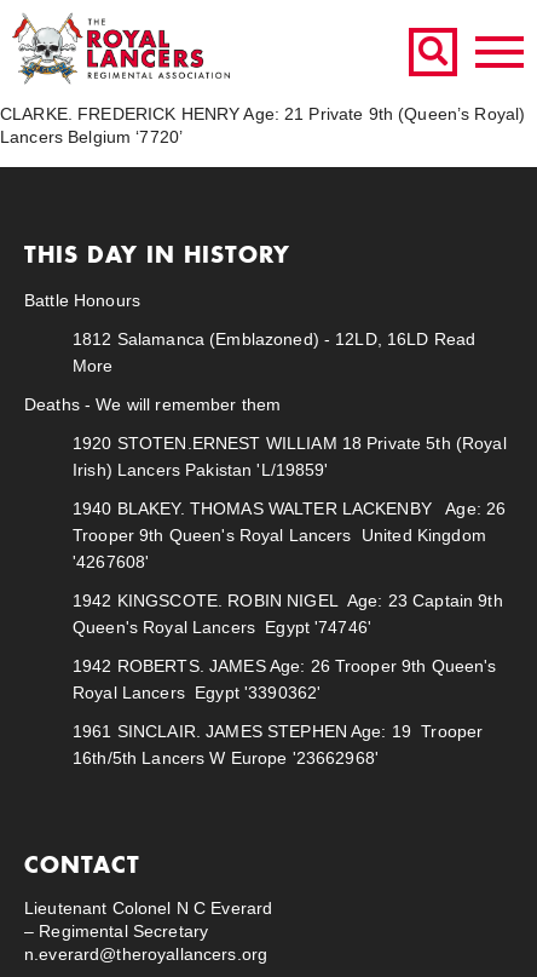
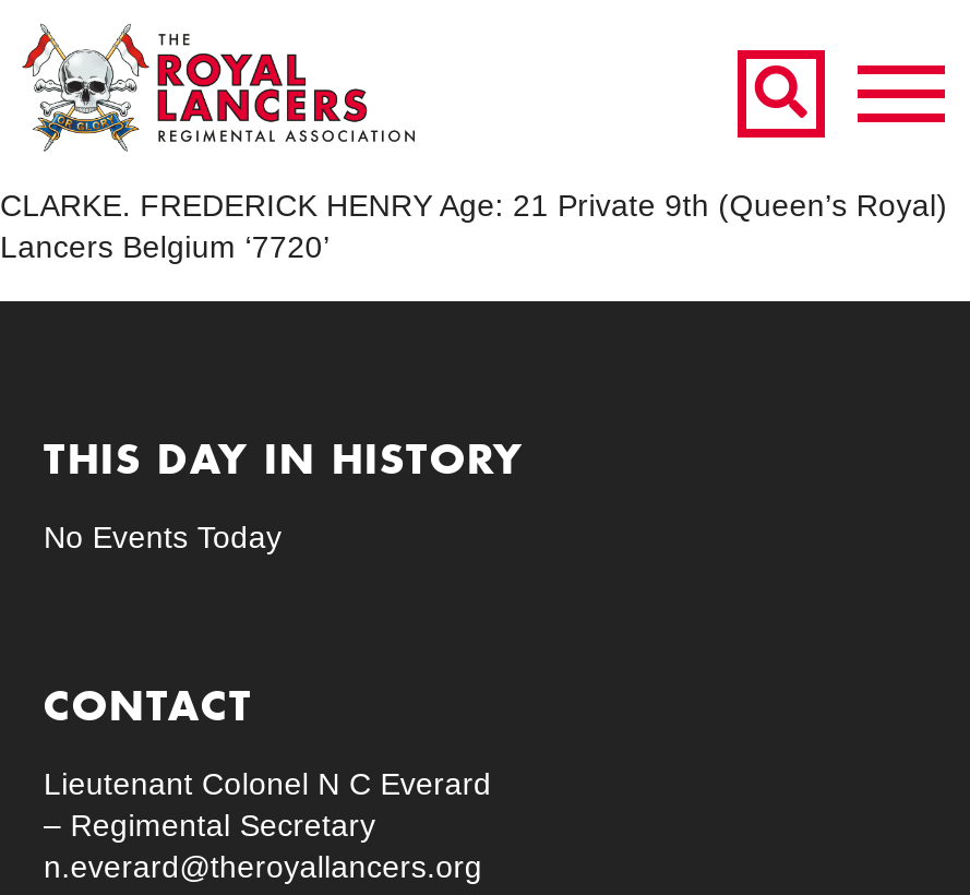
[24,291,506,768] Battle Honours | 1812 Salamanca (Emblazoned) - 12LD, 16LD Read | More | Deaths - We will remember them | 1920 STOTEN.ERNEST WILLIAM 18 Private 5th (Royal | Irish) Lancers Pakistan 'L/19859' | 1940 BLAKEY. THOMAS WALTER LACKENBY Age: 26 | Trooper 9th Queen's Royal Lancers United Kingdom | '4267608' | 1942 KINGSCOTE. ROBIN NIGEL Age: 23 Captain 9th | Queen's Royal Lancers Egypt '74746' | 1942 ROBERTS. JAMES Age: 26 Trooper 9th Queen's | Royal Lancers Egypt '3390362' | 1961 SINCLAIR. JAMES STEPHEN Age: 19 Trooper | 16th/5th Lancers W Europe '23662968' -> [44,520,282,554] No Events Today

